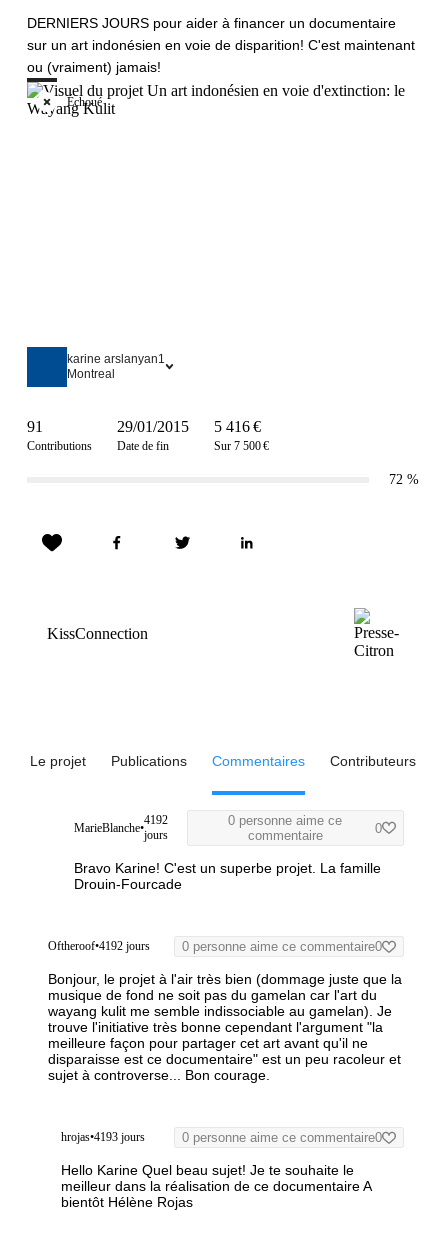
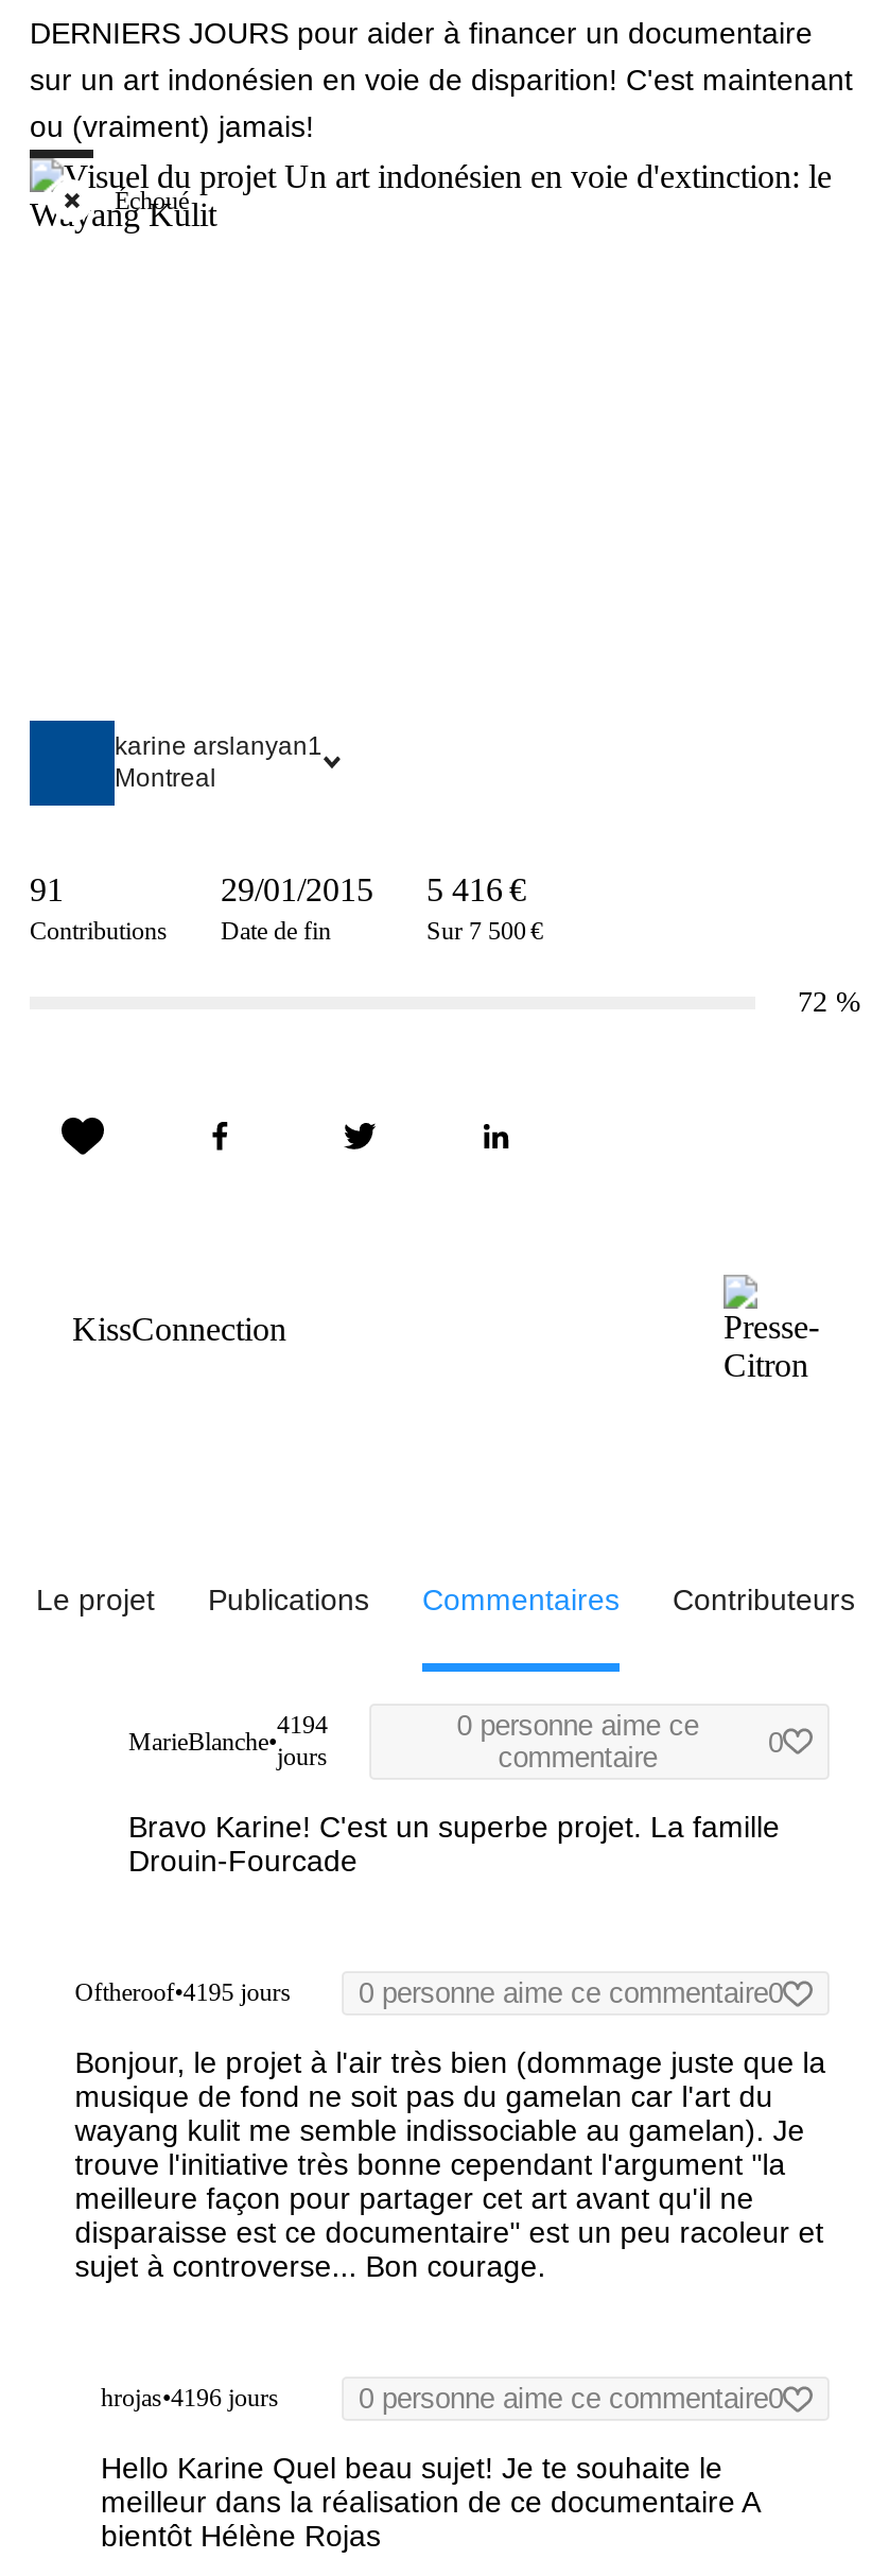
[143,813,167,827] 4192 -> [277,1710,328,1740] 4194
[48,939,150,953] Oftheroof•4192 jours -> [75,1978,291,2007] Oftheroof•4195 jours
[60,1130,144,1144] hrojas•4193 jours -> [101,2383,279,2413] hrojas•4196 jours

